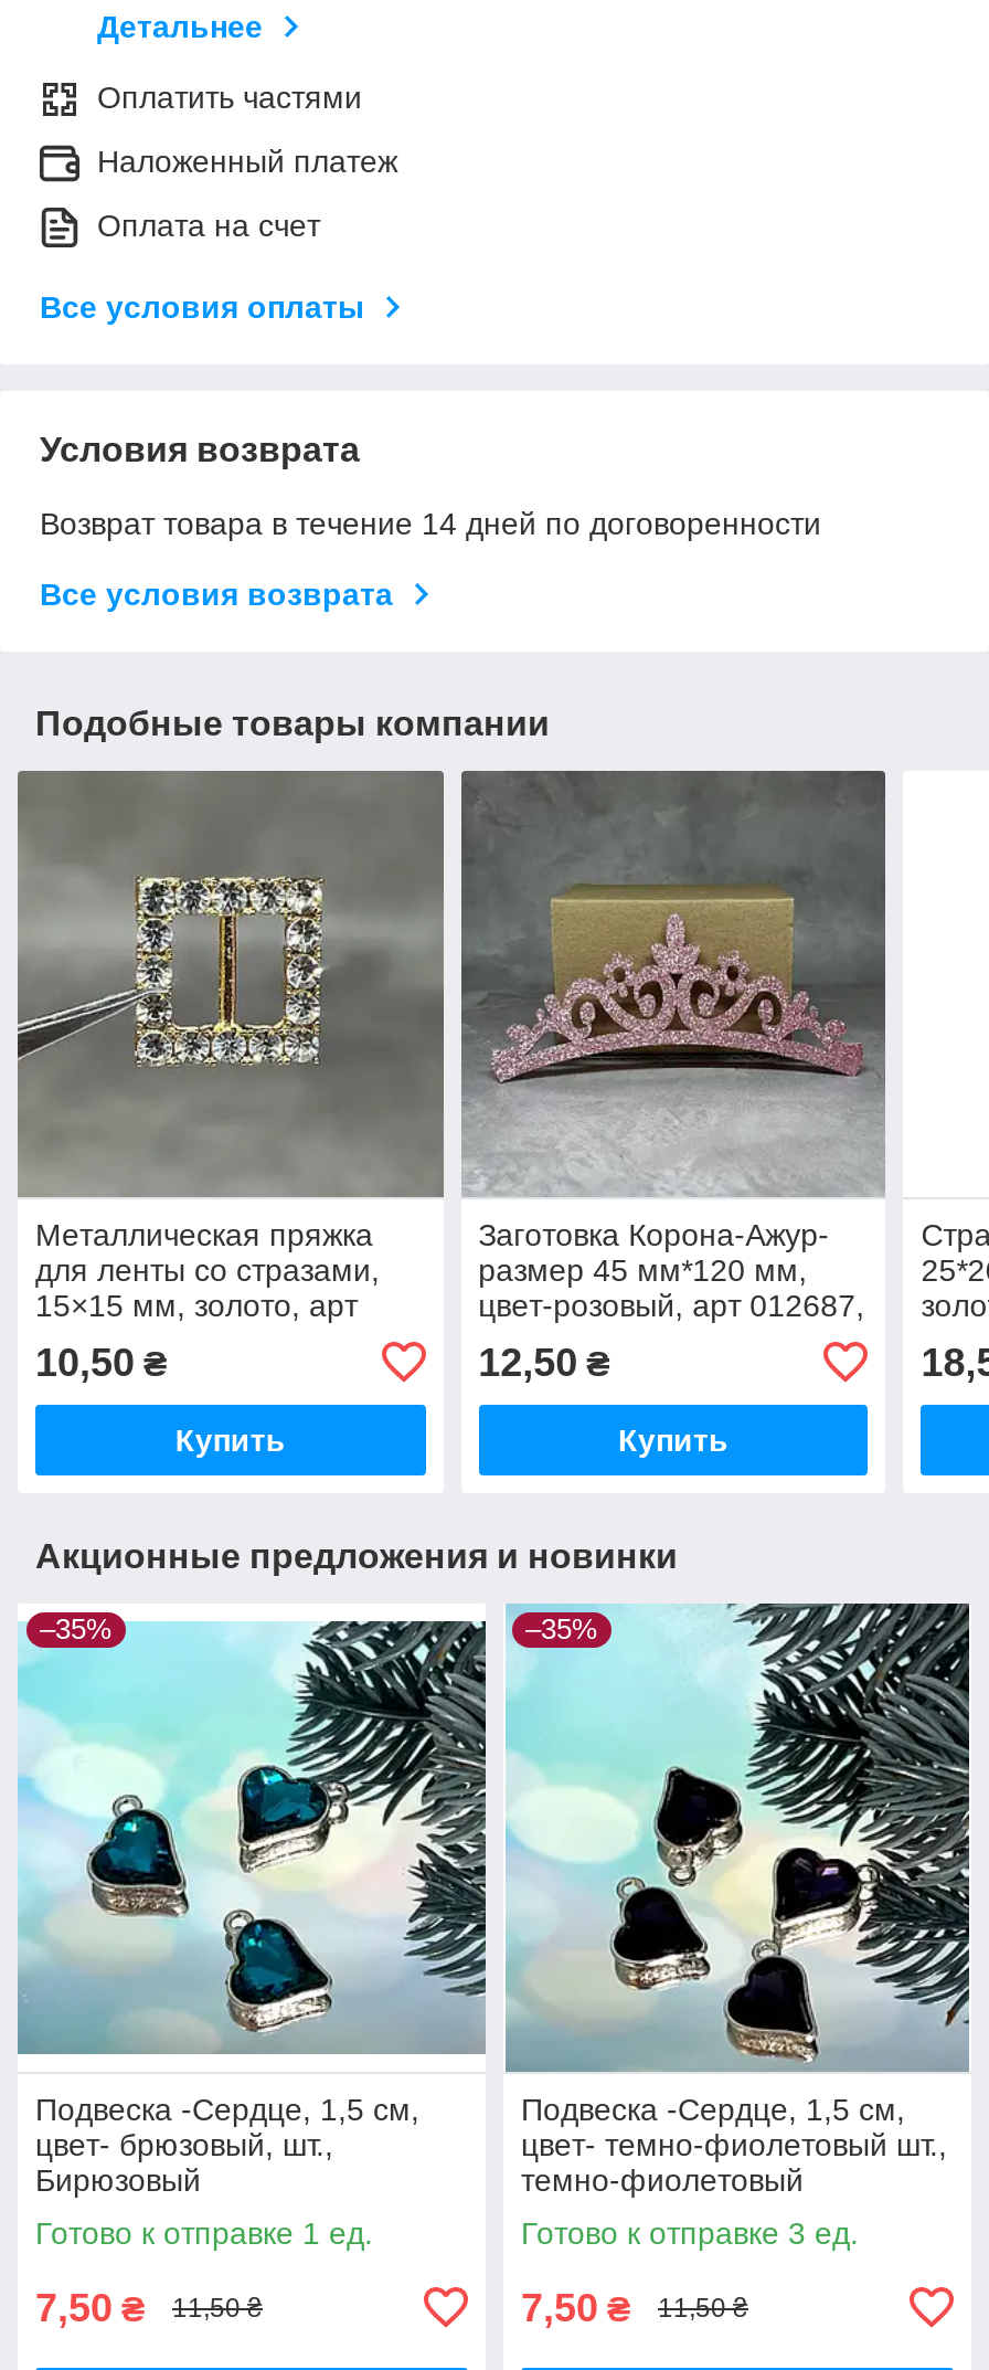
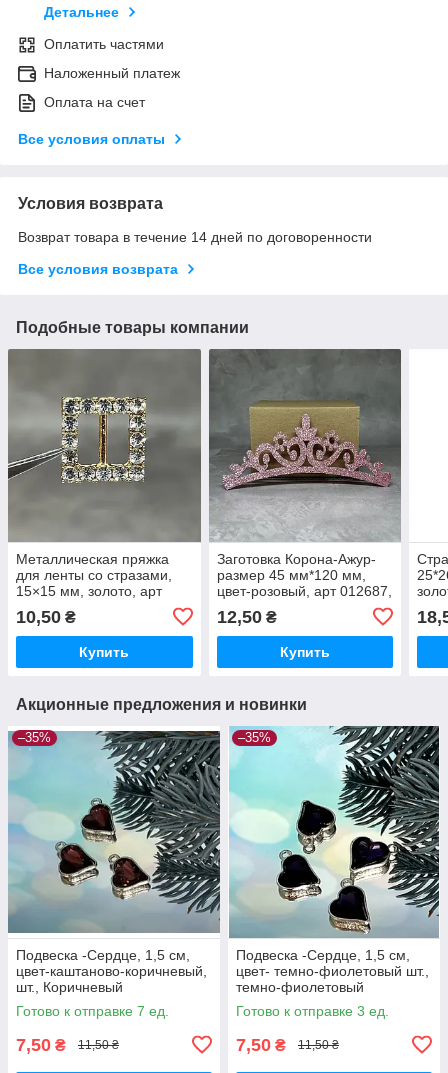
[18,1615,488,2197] [image] | цвет- брюзовый, шт., | Бирюзовый -> [7,730,220,995] [image] | цвет-каштаново-коричневый, | шт., Коричневый
[35,2215,373,2250] Готово к отправке 1 ед. -> [16,1003,169,1019] Готово к отправке 7 ед.

